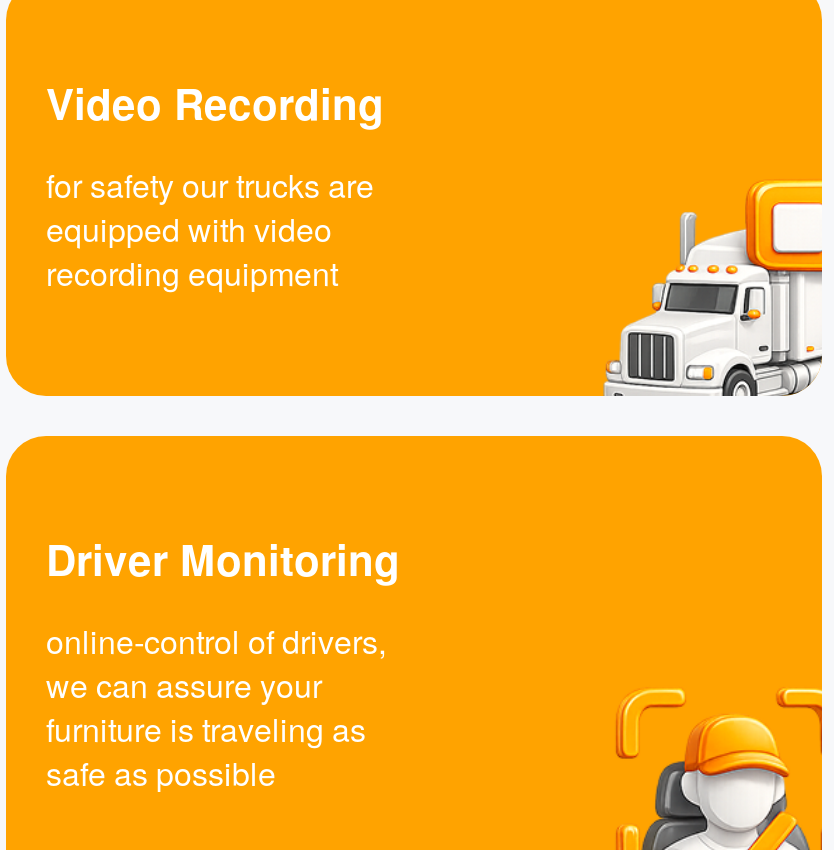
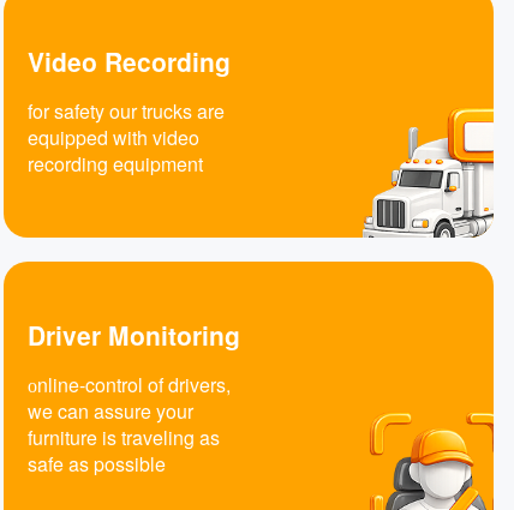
[46,618,386,664] online-control of drivers, -> [28,371,231,398] оnline-control of drivers,

